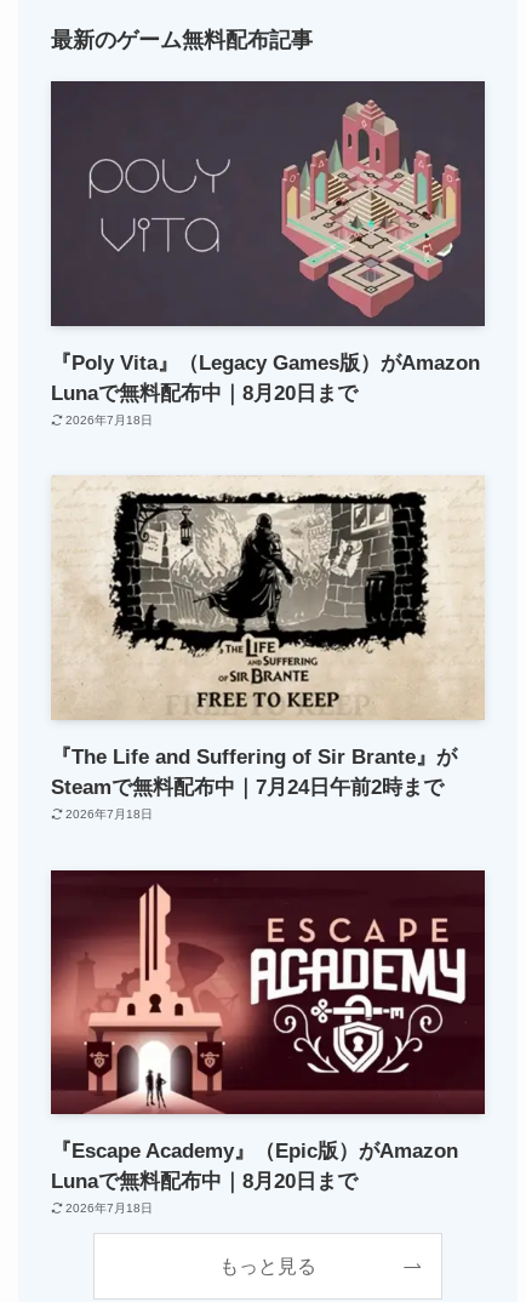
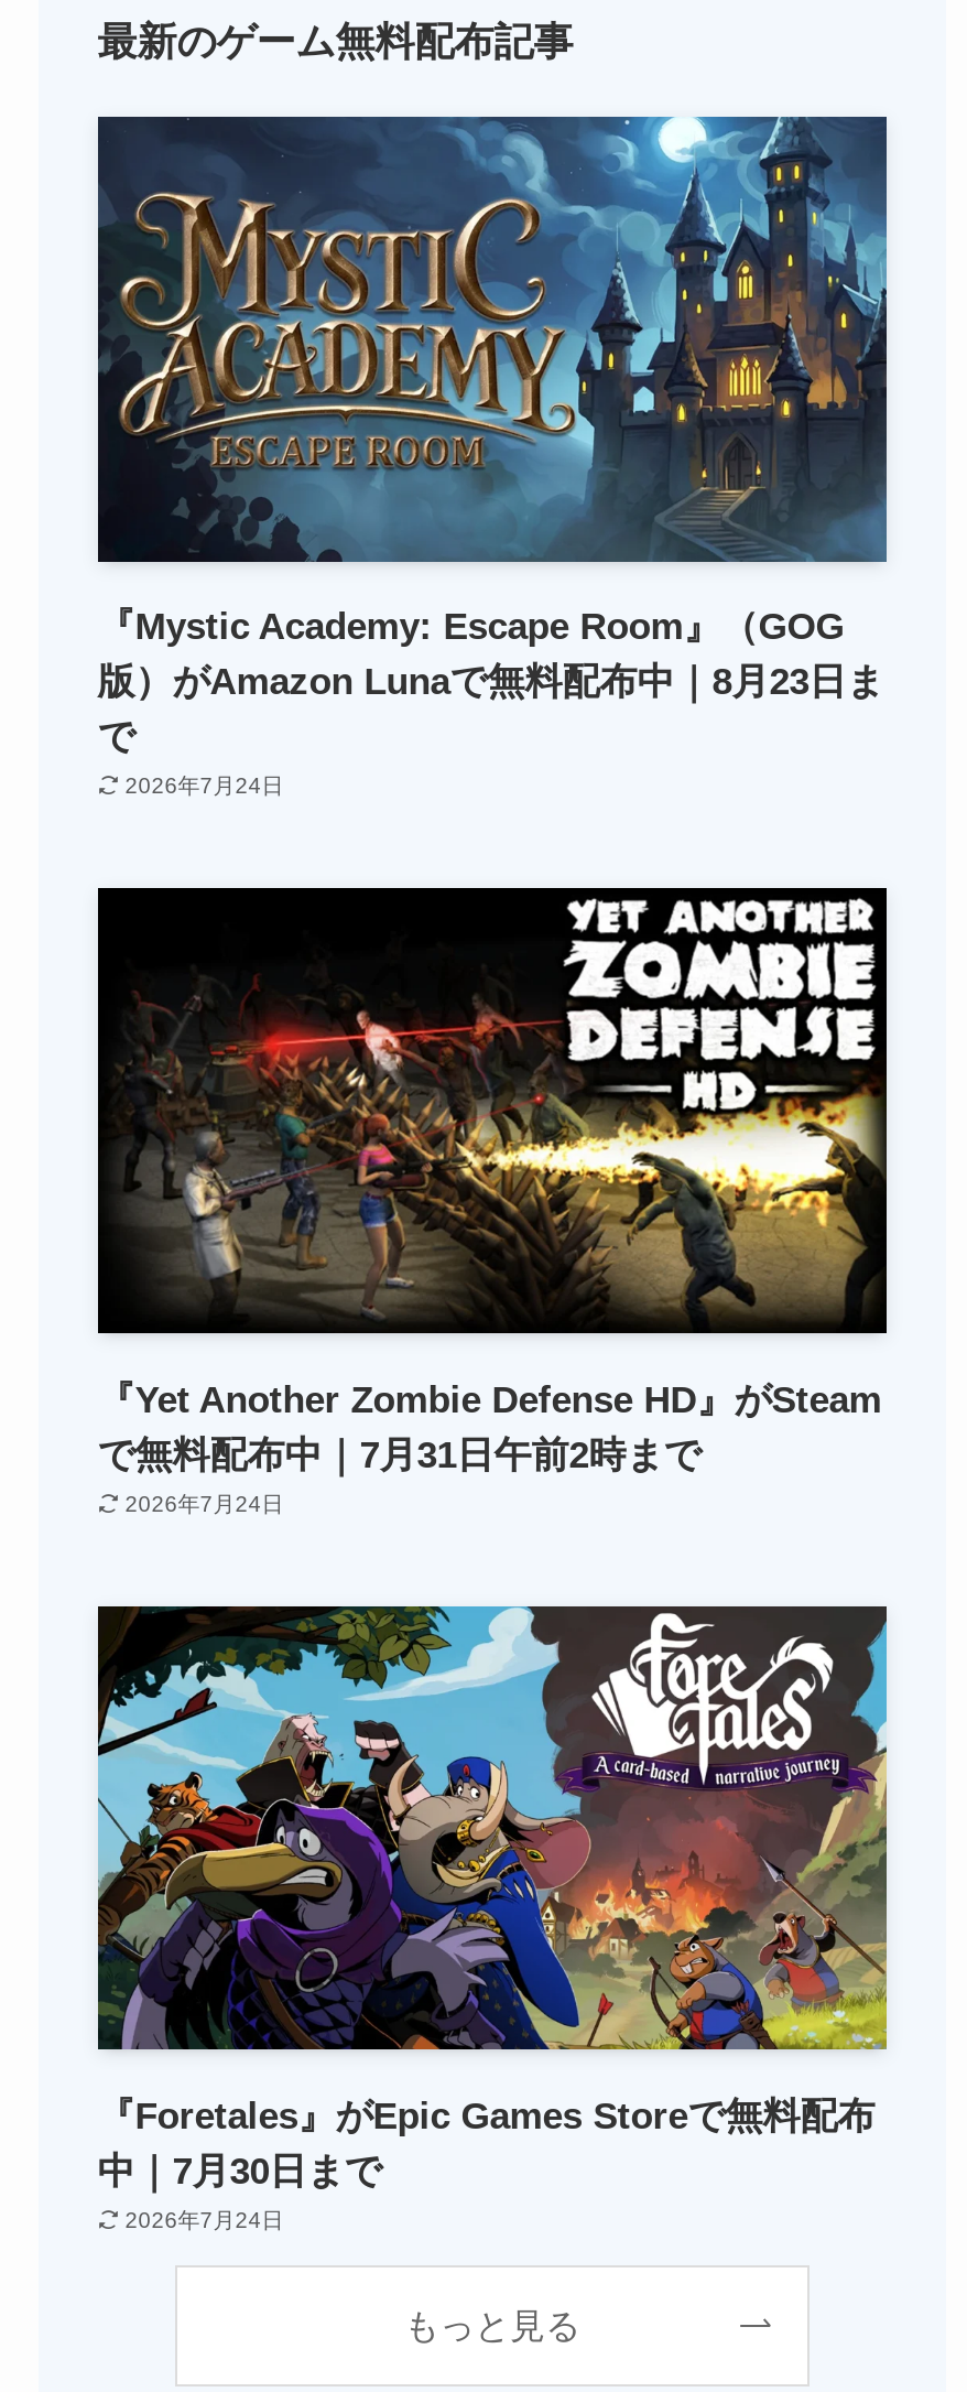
[51,80,485,426] [image] | 『Poly Vita』（Legacy Games版）がAmazon | Lunaで無料配布中｜8月20日まで | 2026年7月18日 -> [98,115,889,799] [image] | 『Mystic Academy: Escape Room』（GOG | 版）がAmazon Lunaで無料配布中｜8月23日ま | で | 2026年7月24日
[51,475,485,820] [image] | 『The Life and Suffering of Sir Brante』が | Steamで無料配布中｜7月24日午前2時まで | 2026年7月18日 -> [96,886,889,1516] [image] | 『Yet Another Zombie Defense HD』がSteam | で無料配布中｜7月31日午前2時まで | 2026年7月24日
[50,869,486,1215] [image] | 『Escape Academy』（Epic版）がAmazon | Lunaで無料配布中｜8月20日まで | 2026年7月18日 -> [98,1604,889,2233] [image] | 『Foretales』がEpic Games Storeで無料配布 | 中｜7月30日まで | 2026年7月24日

